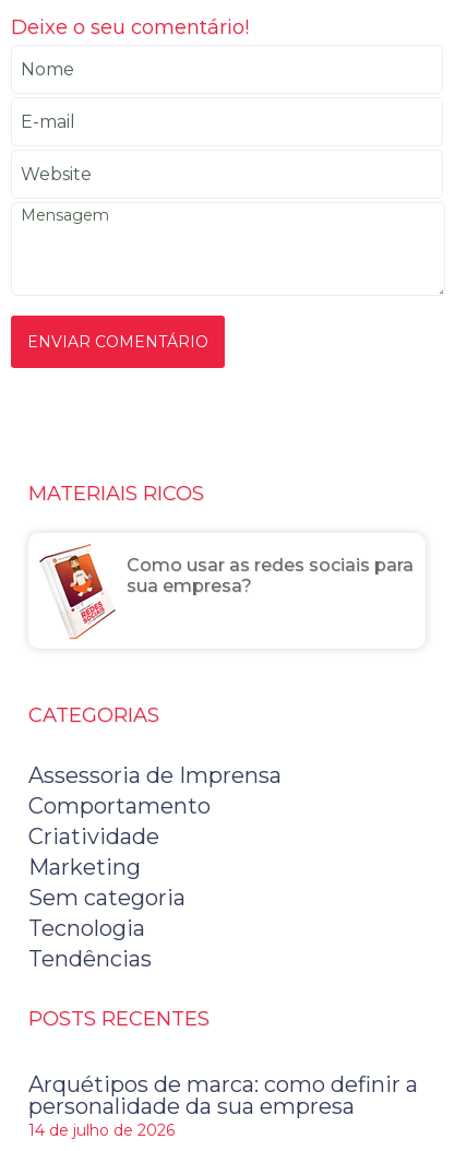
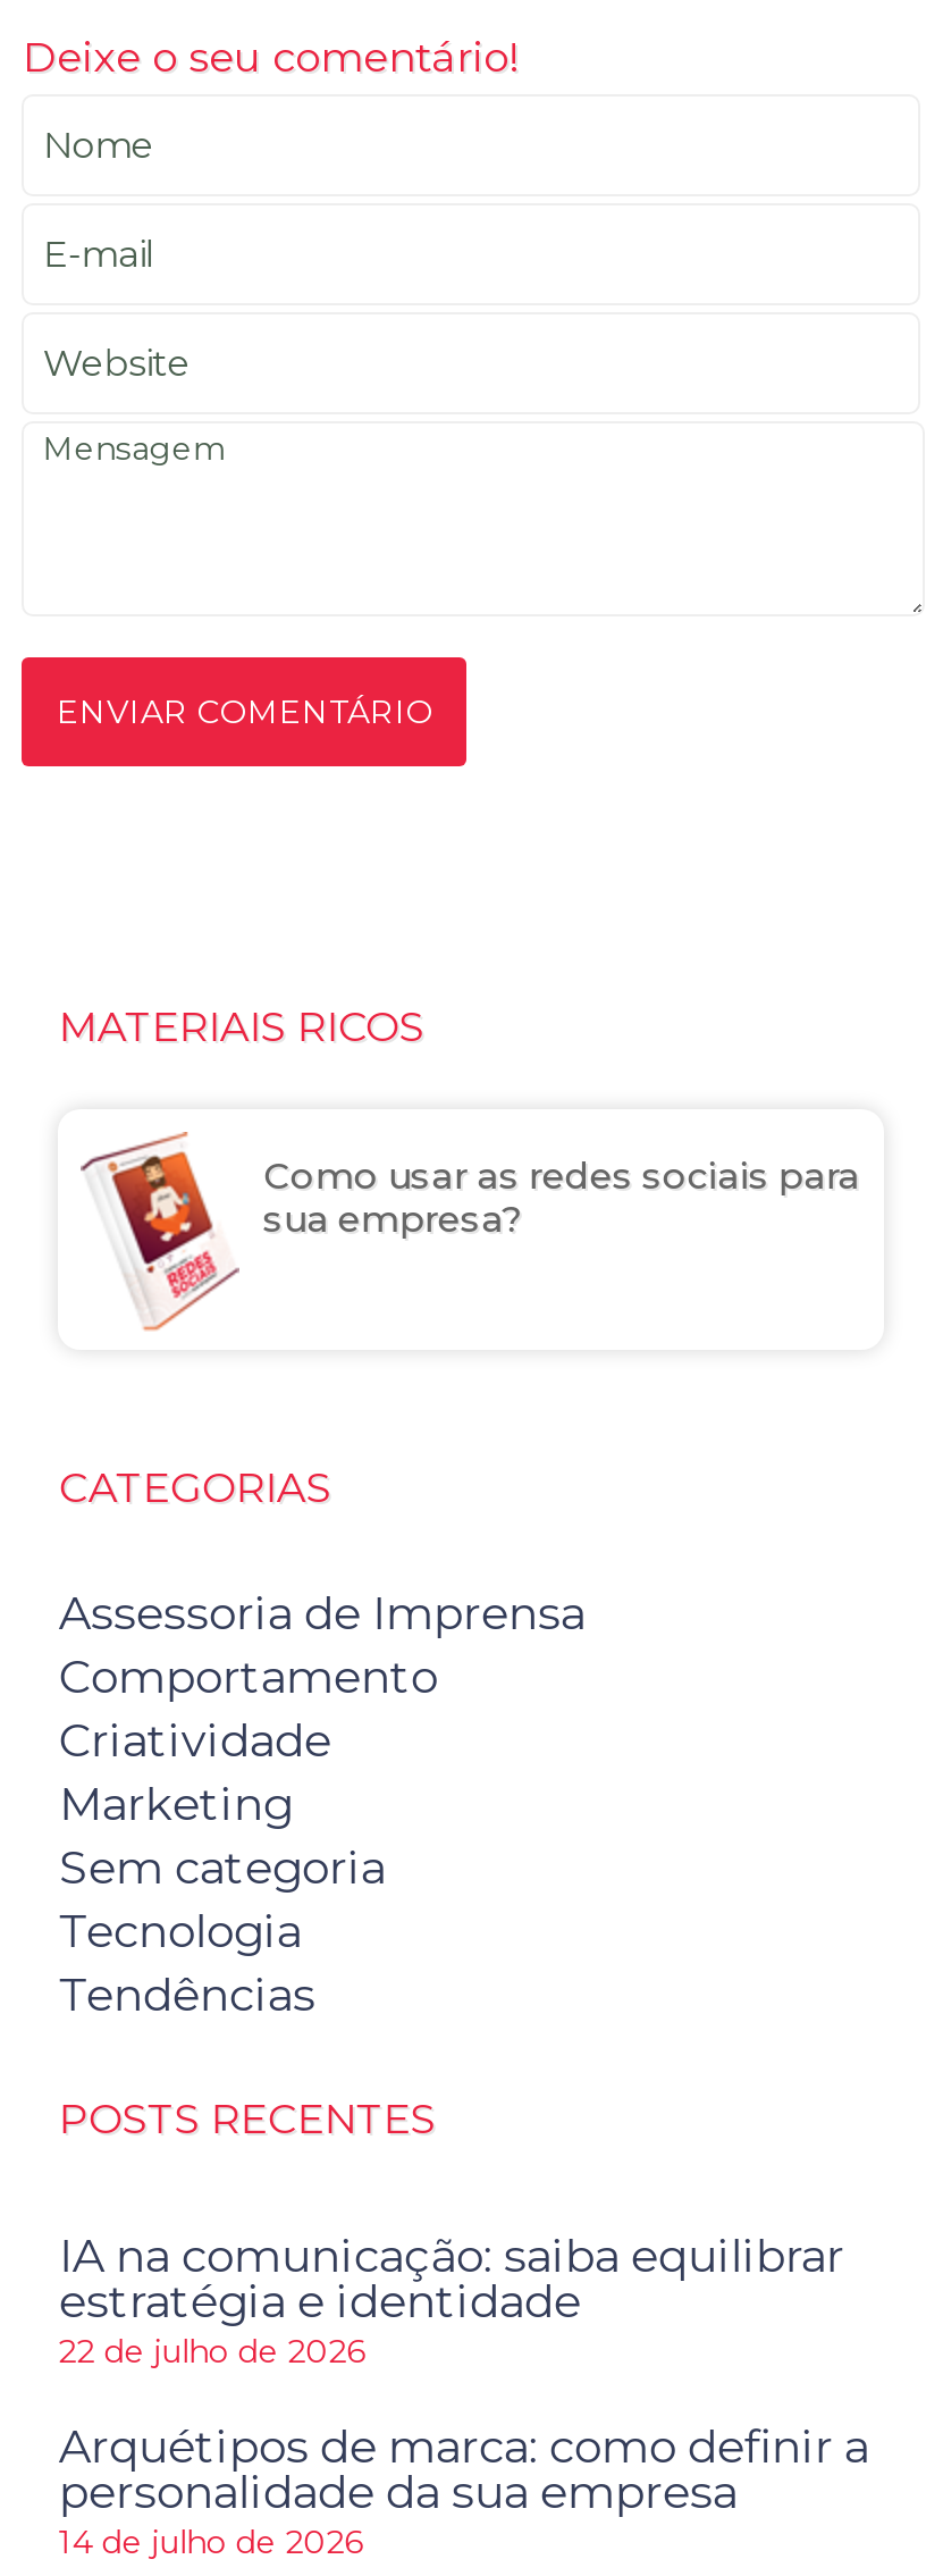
none -> [59,2229,844,2372] IA na comunicação: saiba equilibrar | estratégia e identidade | 22 de julho de 2026

